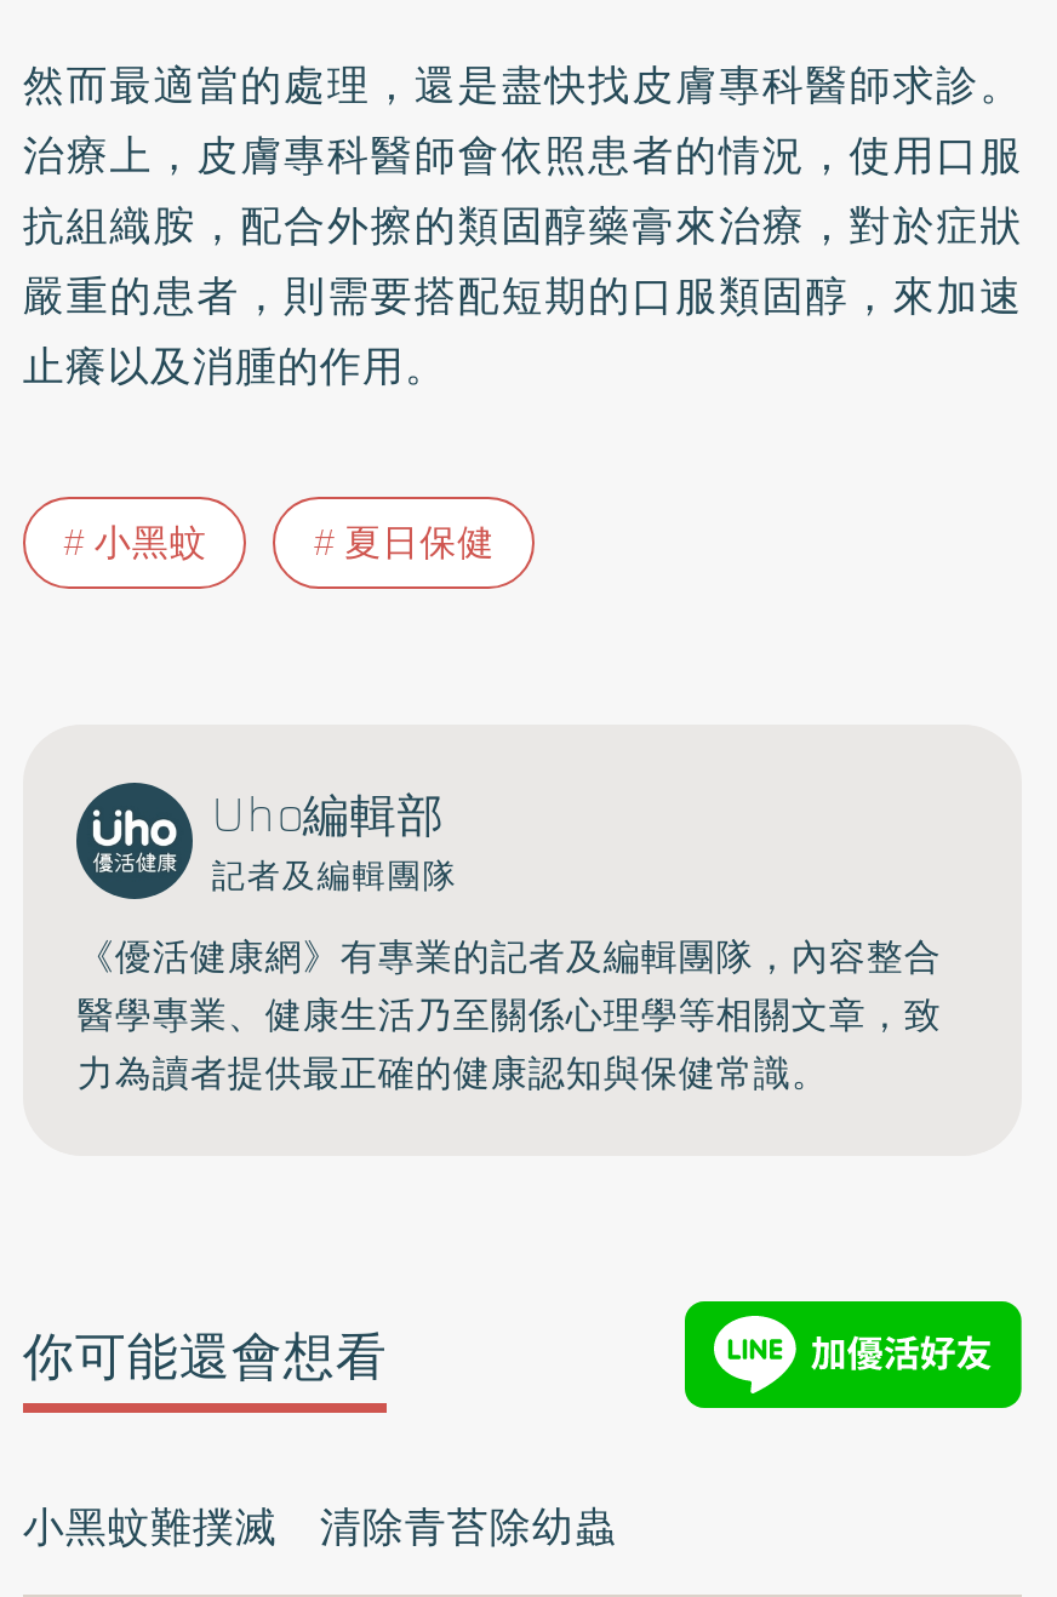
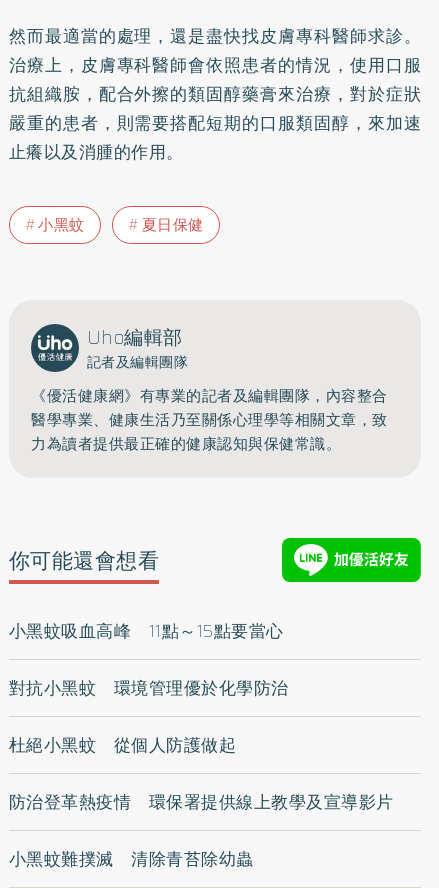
none -> [9,618,394,815] 小黑蚊吸血高峰 11點～15點要當心 | 對抗小黑蚊 環境管理優於化學防治 | 杜絕小黑蚊 從個人防護做起 | 防治登革熱疫情 環保署提供線上教學及宣導影片

